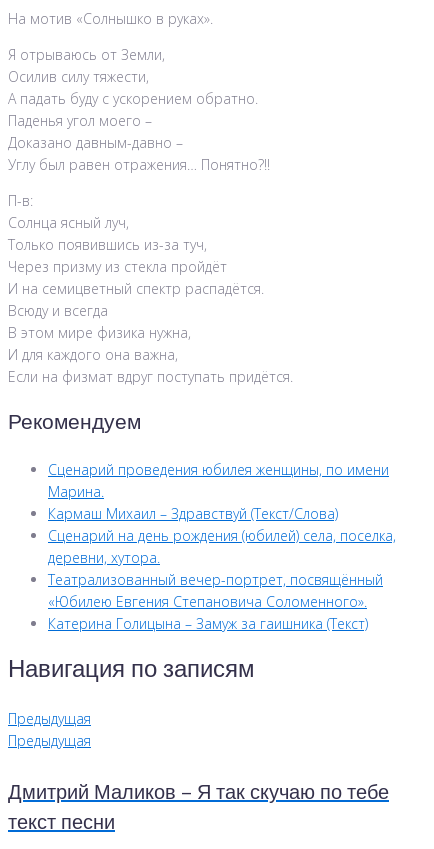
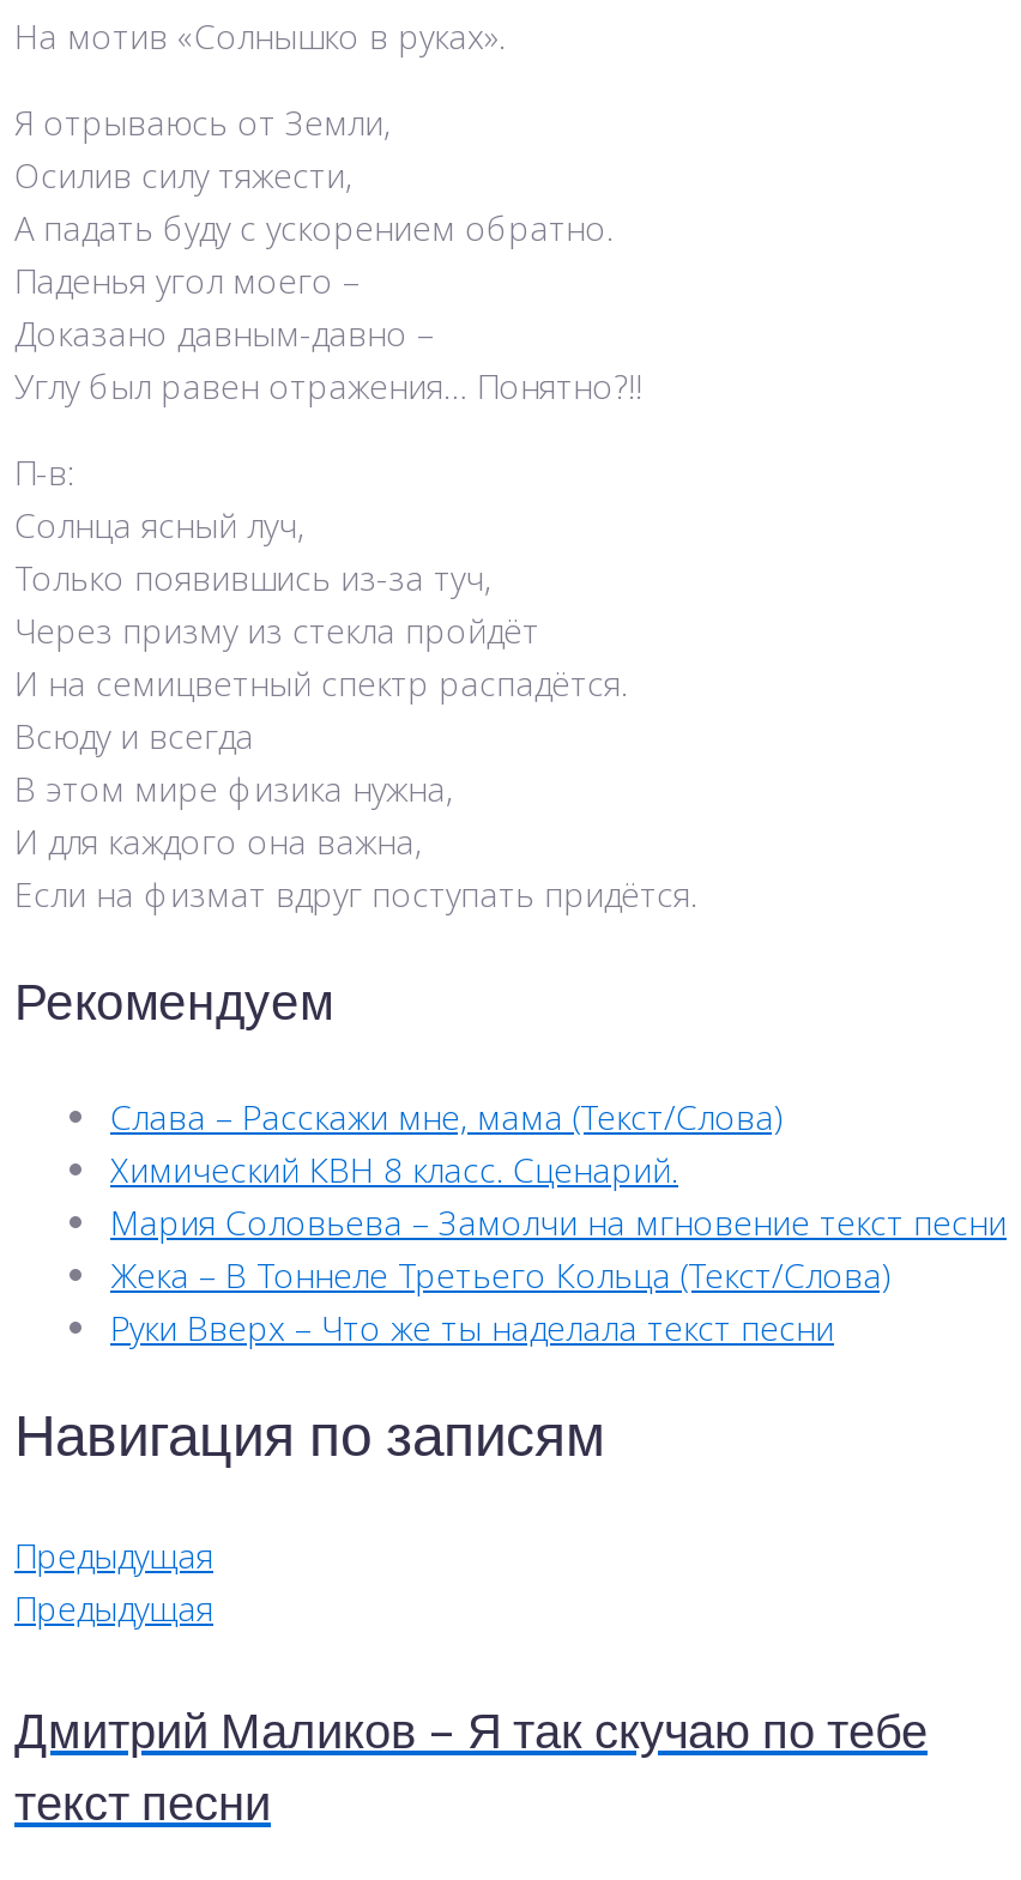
[48,460,396,633] Сценарий проведения юбилея женщины, по имени | Марина. | Кармаш Михаил – Здравствуй (Текст/Слова) | Сценарий на день рождения (юбилей) села, поселка, | деревни, хутора. | Театрализованный вечер-портрет, посвящённый | «Юбилею Евгения Степановича Соломенного». | Катерина Голицына – Замуж за гаишника (Текст) -> [110,1095,1007,1351] Слава – Расскажи мне, мама (Текст/Слова) | Химический КВН 8 класс. Сценарий. | Мария Соловьева – Замолчи на мгновение текст песни | Жека – В Тоннеле Третьего Кольца (Текст/Слова) | Руки Вверх – Что же ты наделала текст песни

